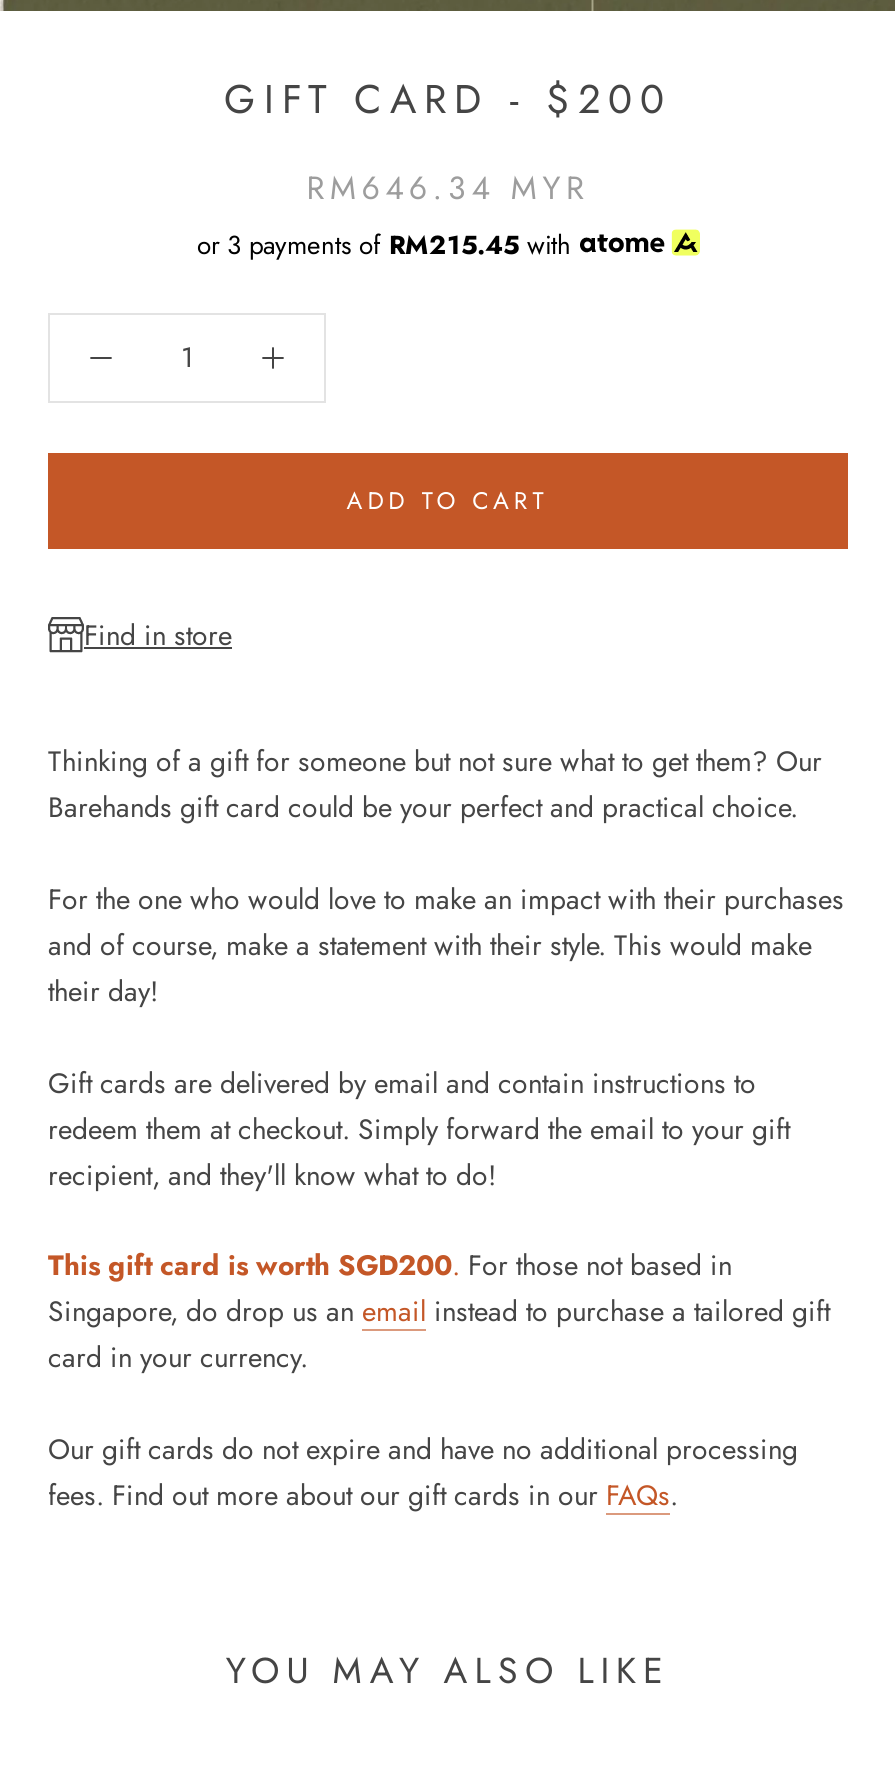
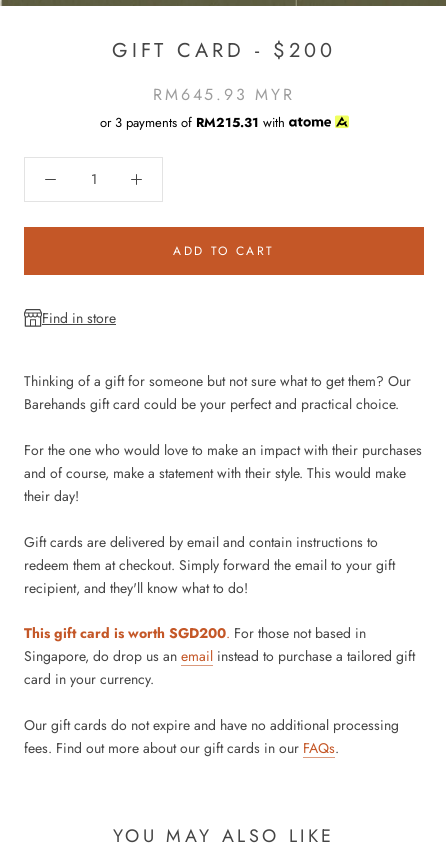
[306,166,590,212] RM646.34 MYR -> [153,83,295,106] RM645.93 MYR
[197,227,579,265] or 3 payments of RM215.45 with -> [99,113,288,132] or 3 payments of RM215.31 with

